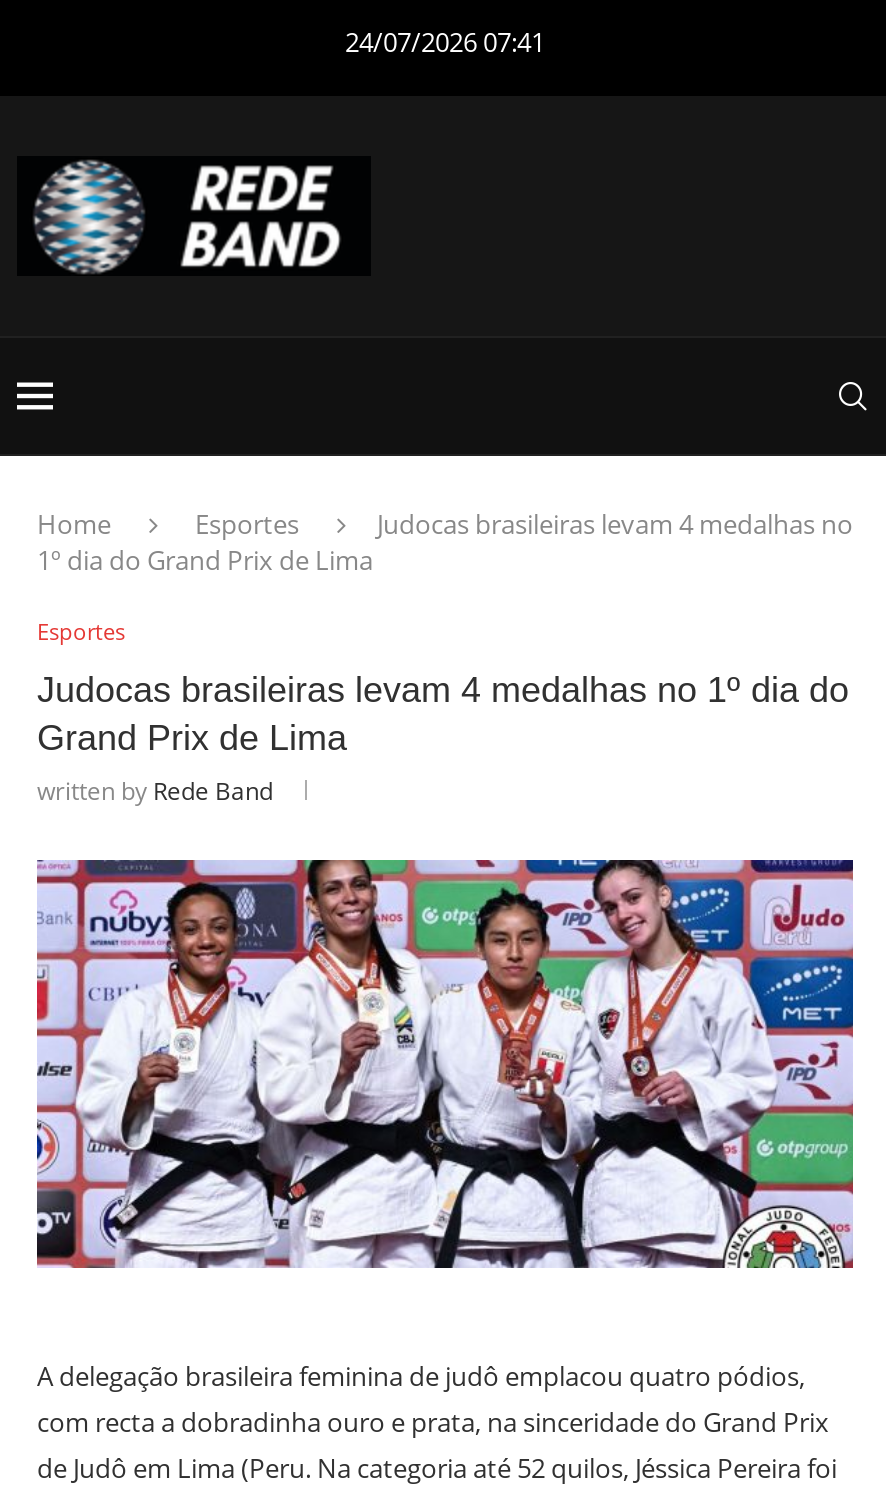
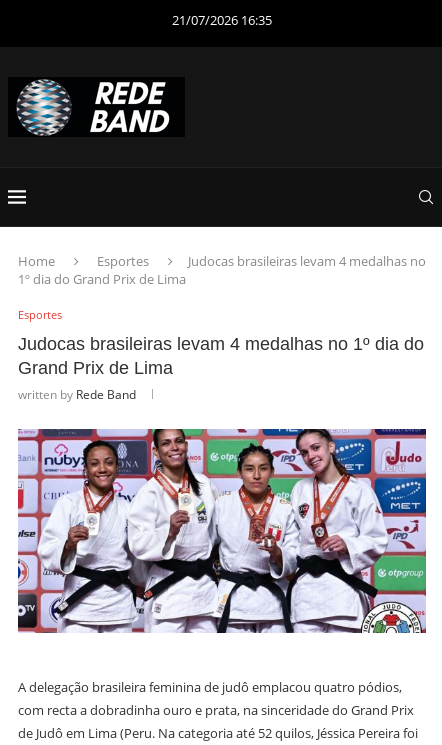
[345,24,545,60] 24/07/2026 07:41 -> [172,11,272,29] 21/07/2026 16:35

